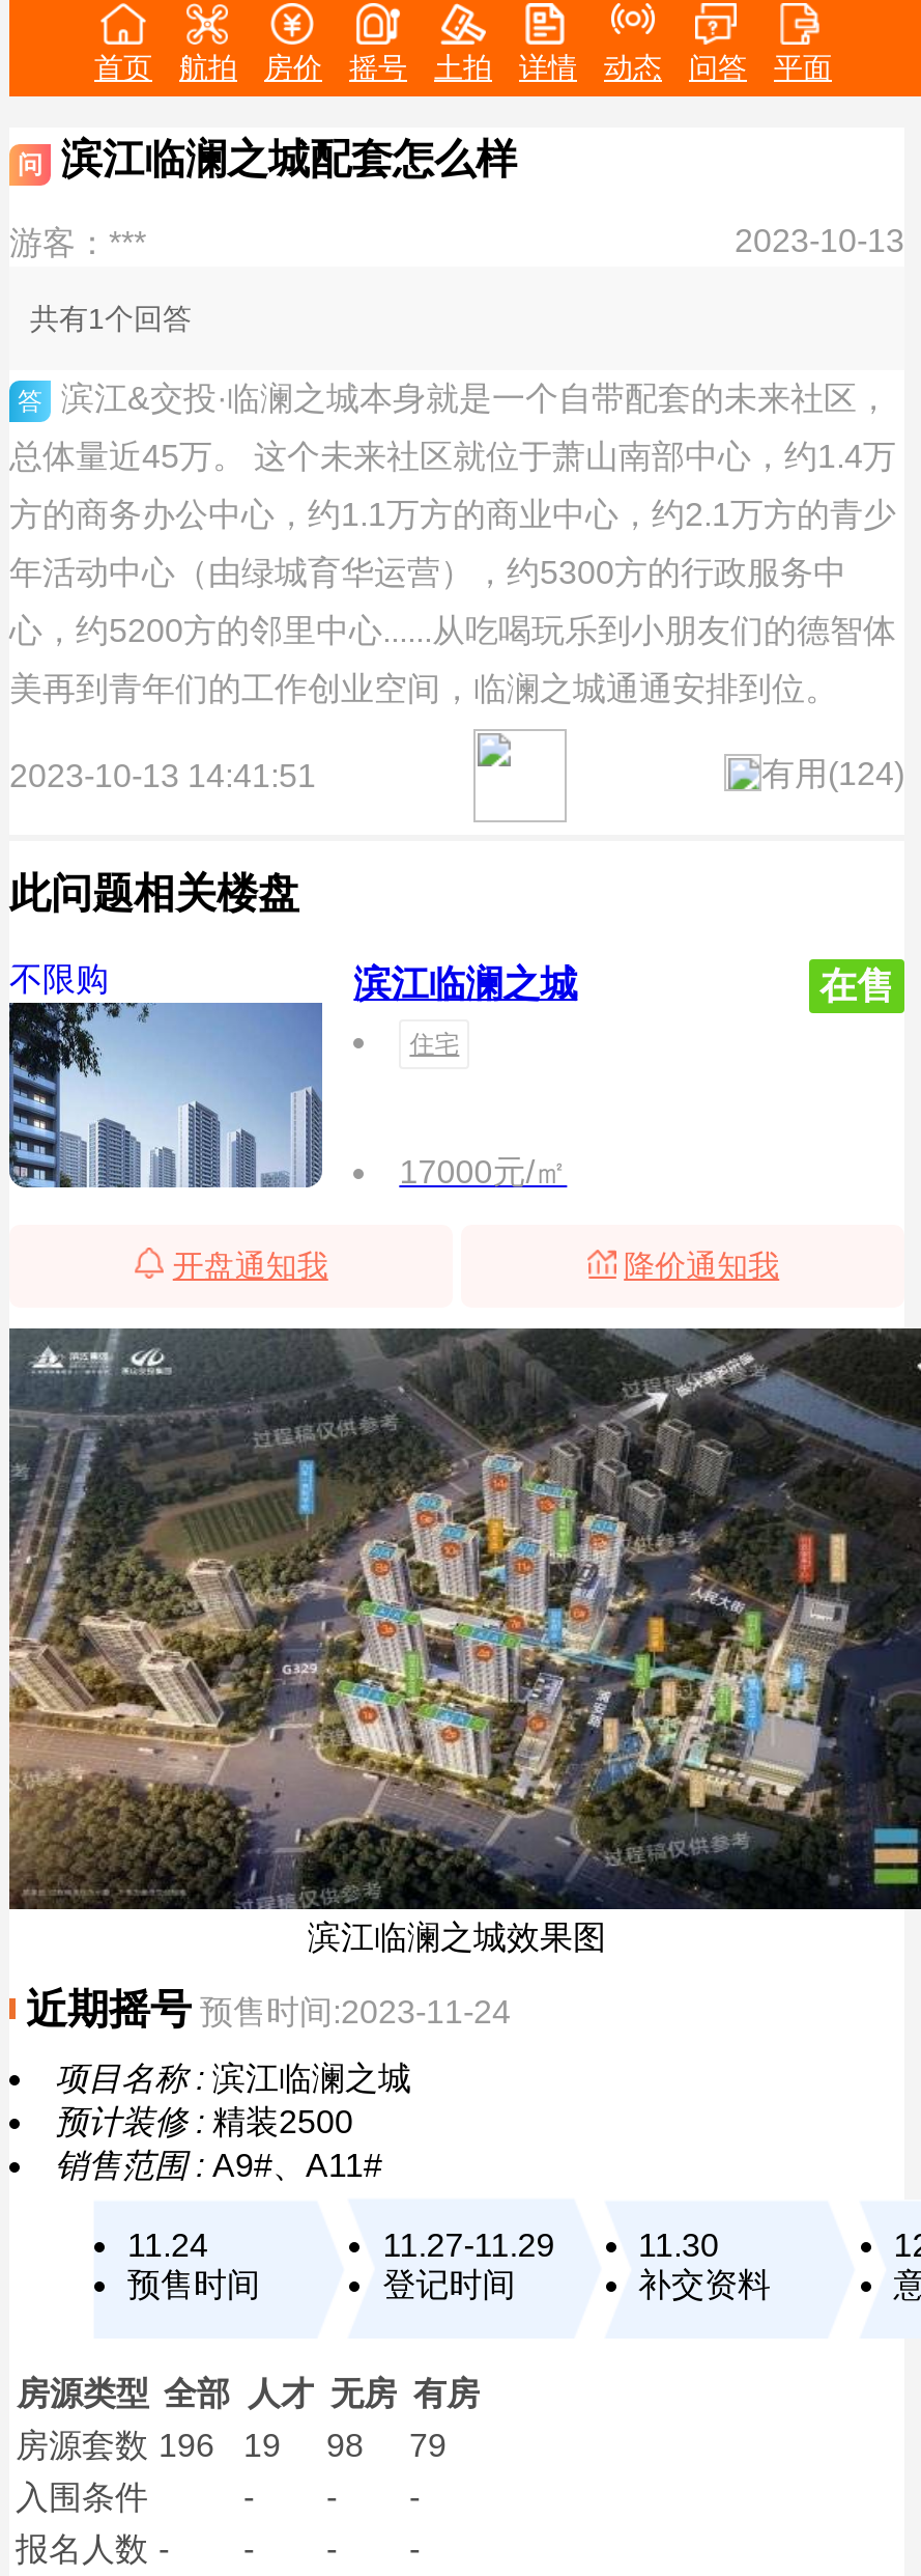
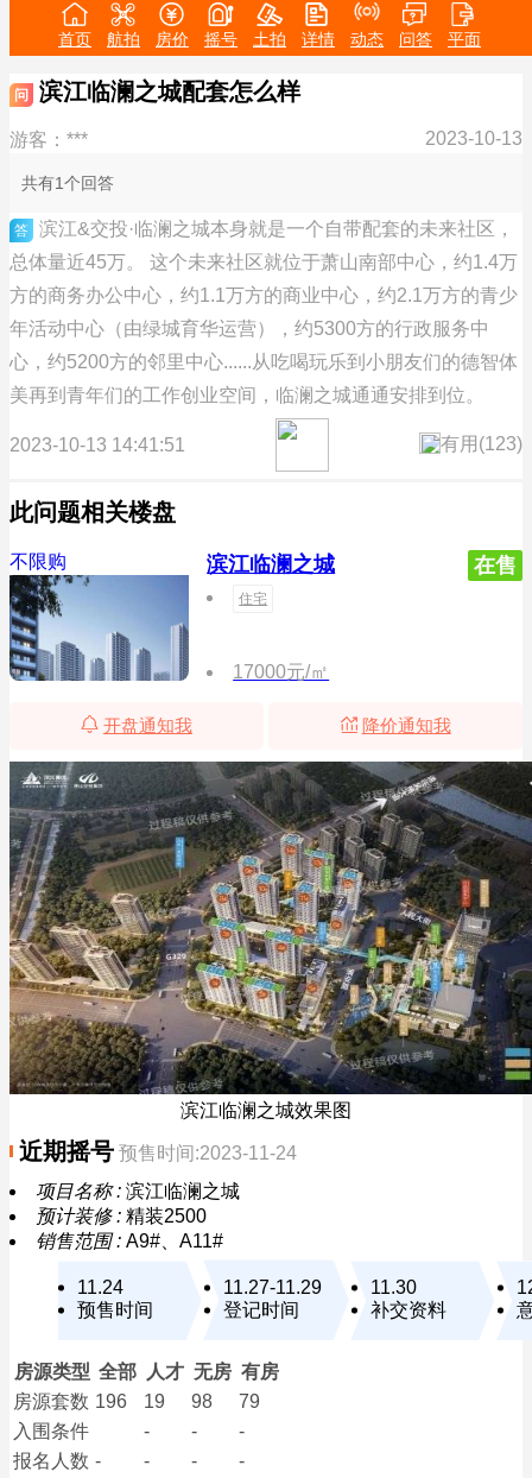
[761,757,904,792] 有用(124) -> [441,434,522,454] 有用(123)

